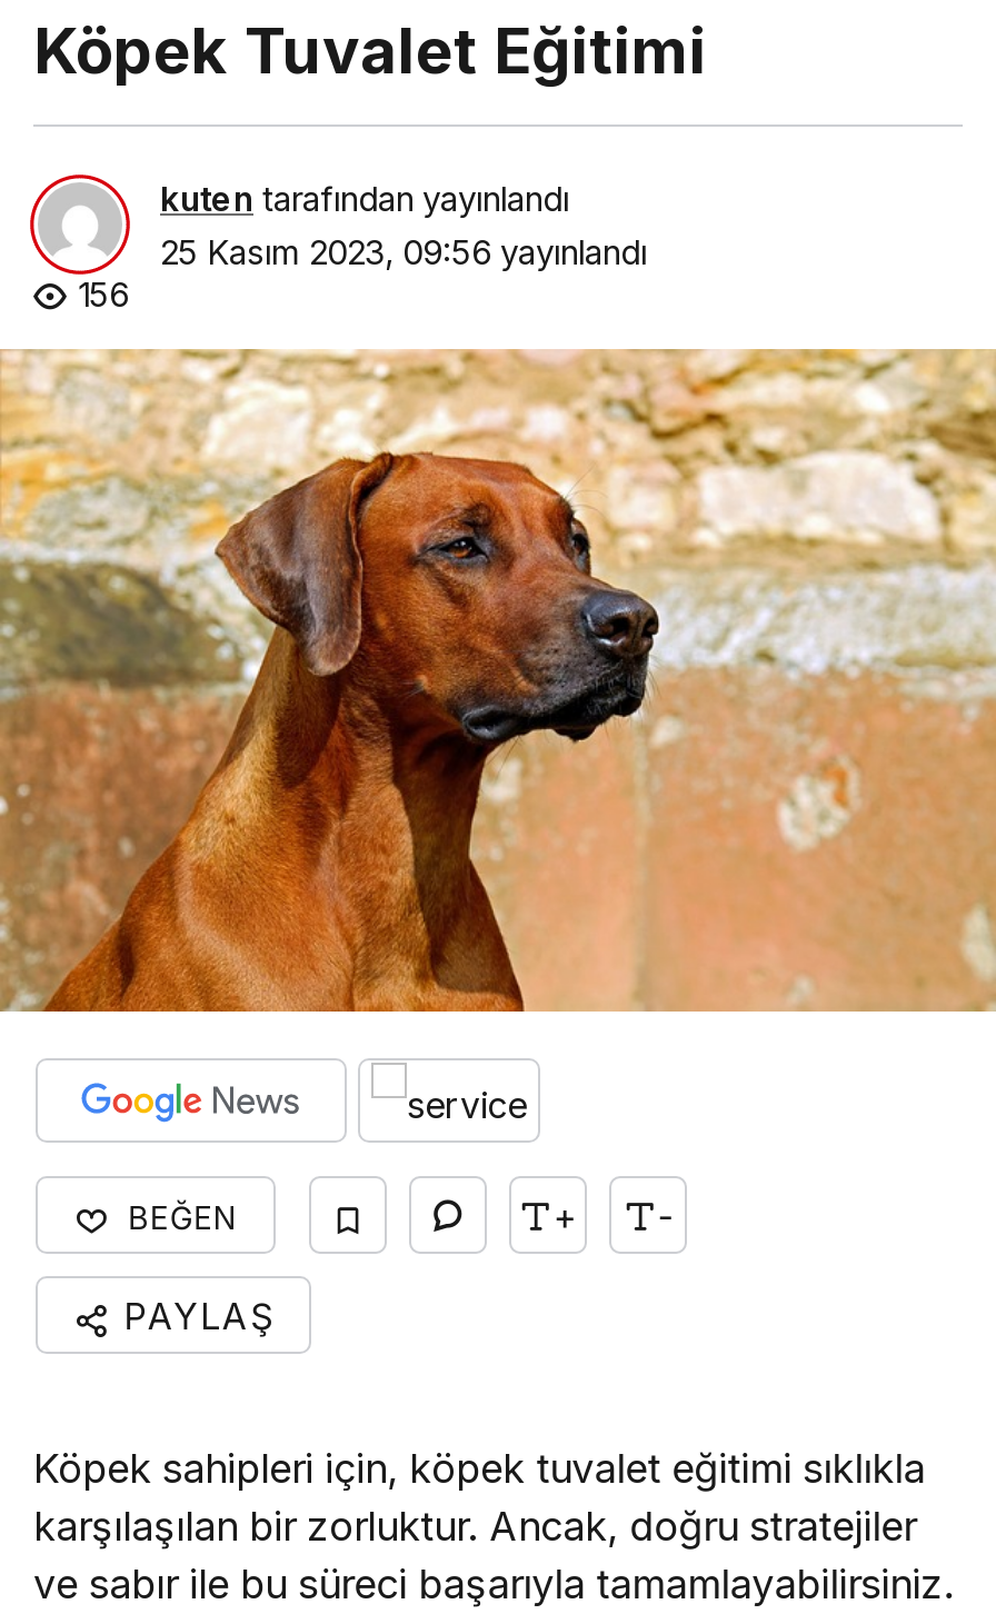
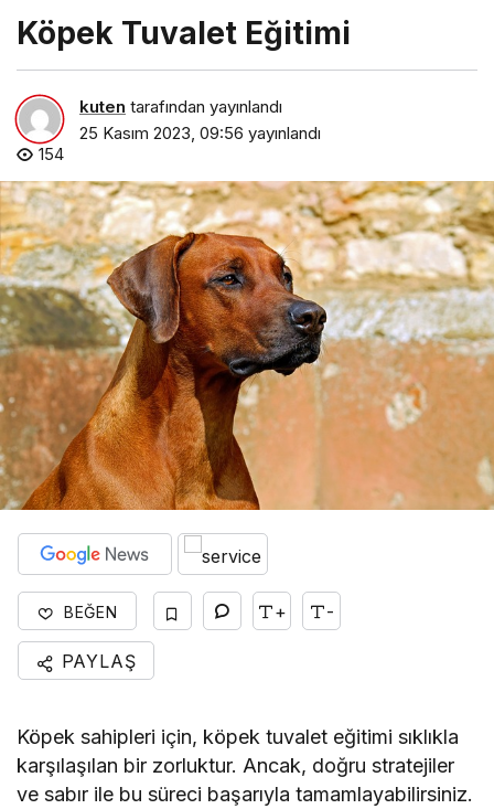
[78,272,129,315] 156 -> [39,143,64,164] 154

